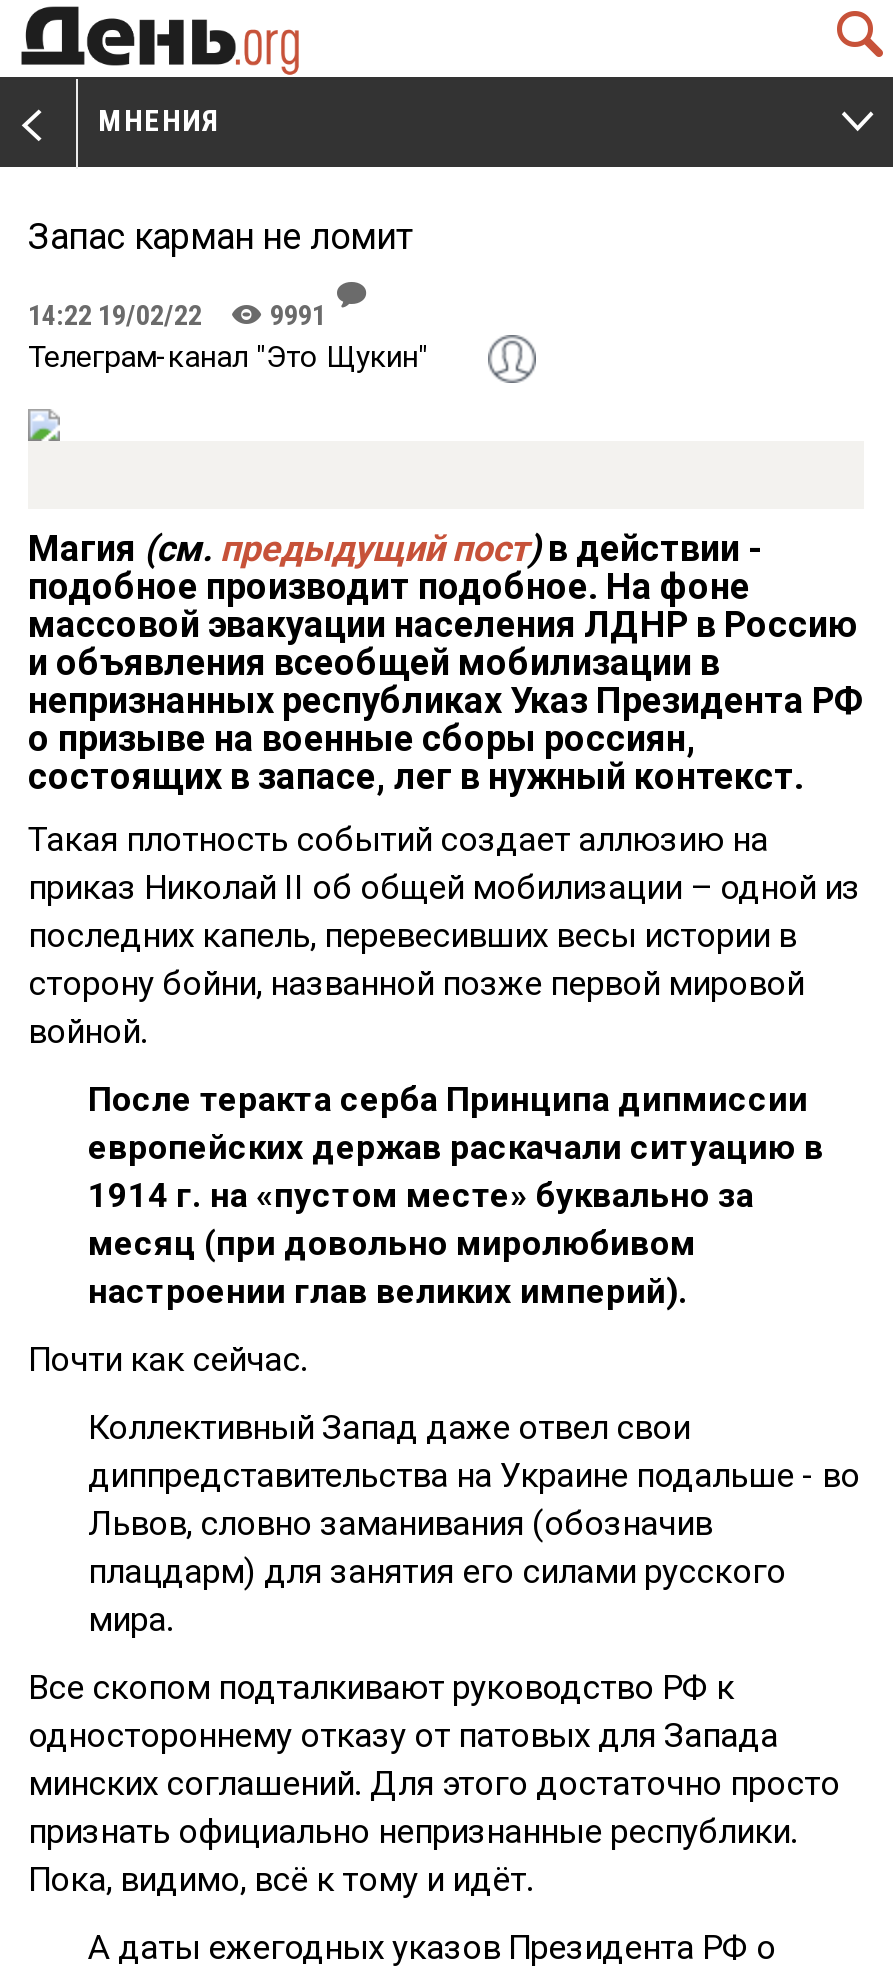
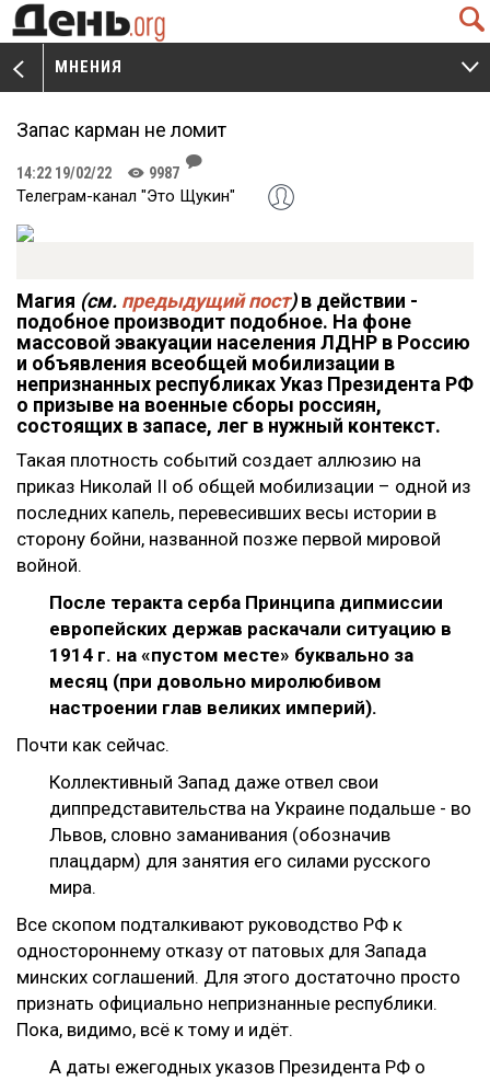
[28,299,326,331] 14:22 19/02/22 K 9991 -> [16,164,179,182] 14:22 19/02/22 K 9987

